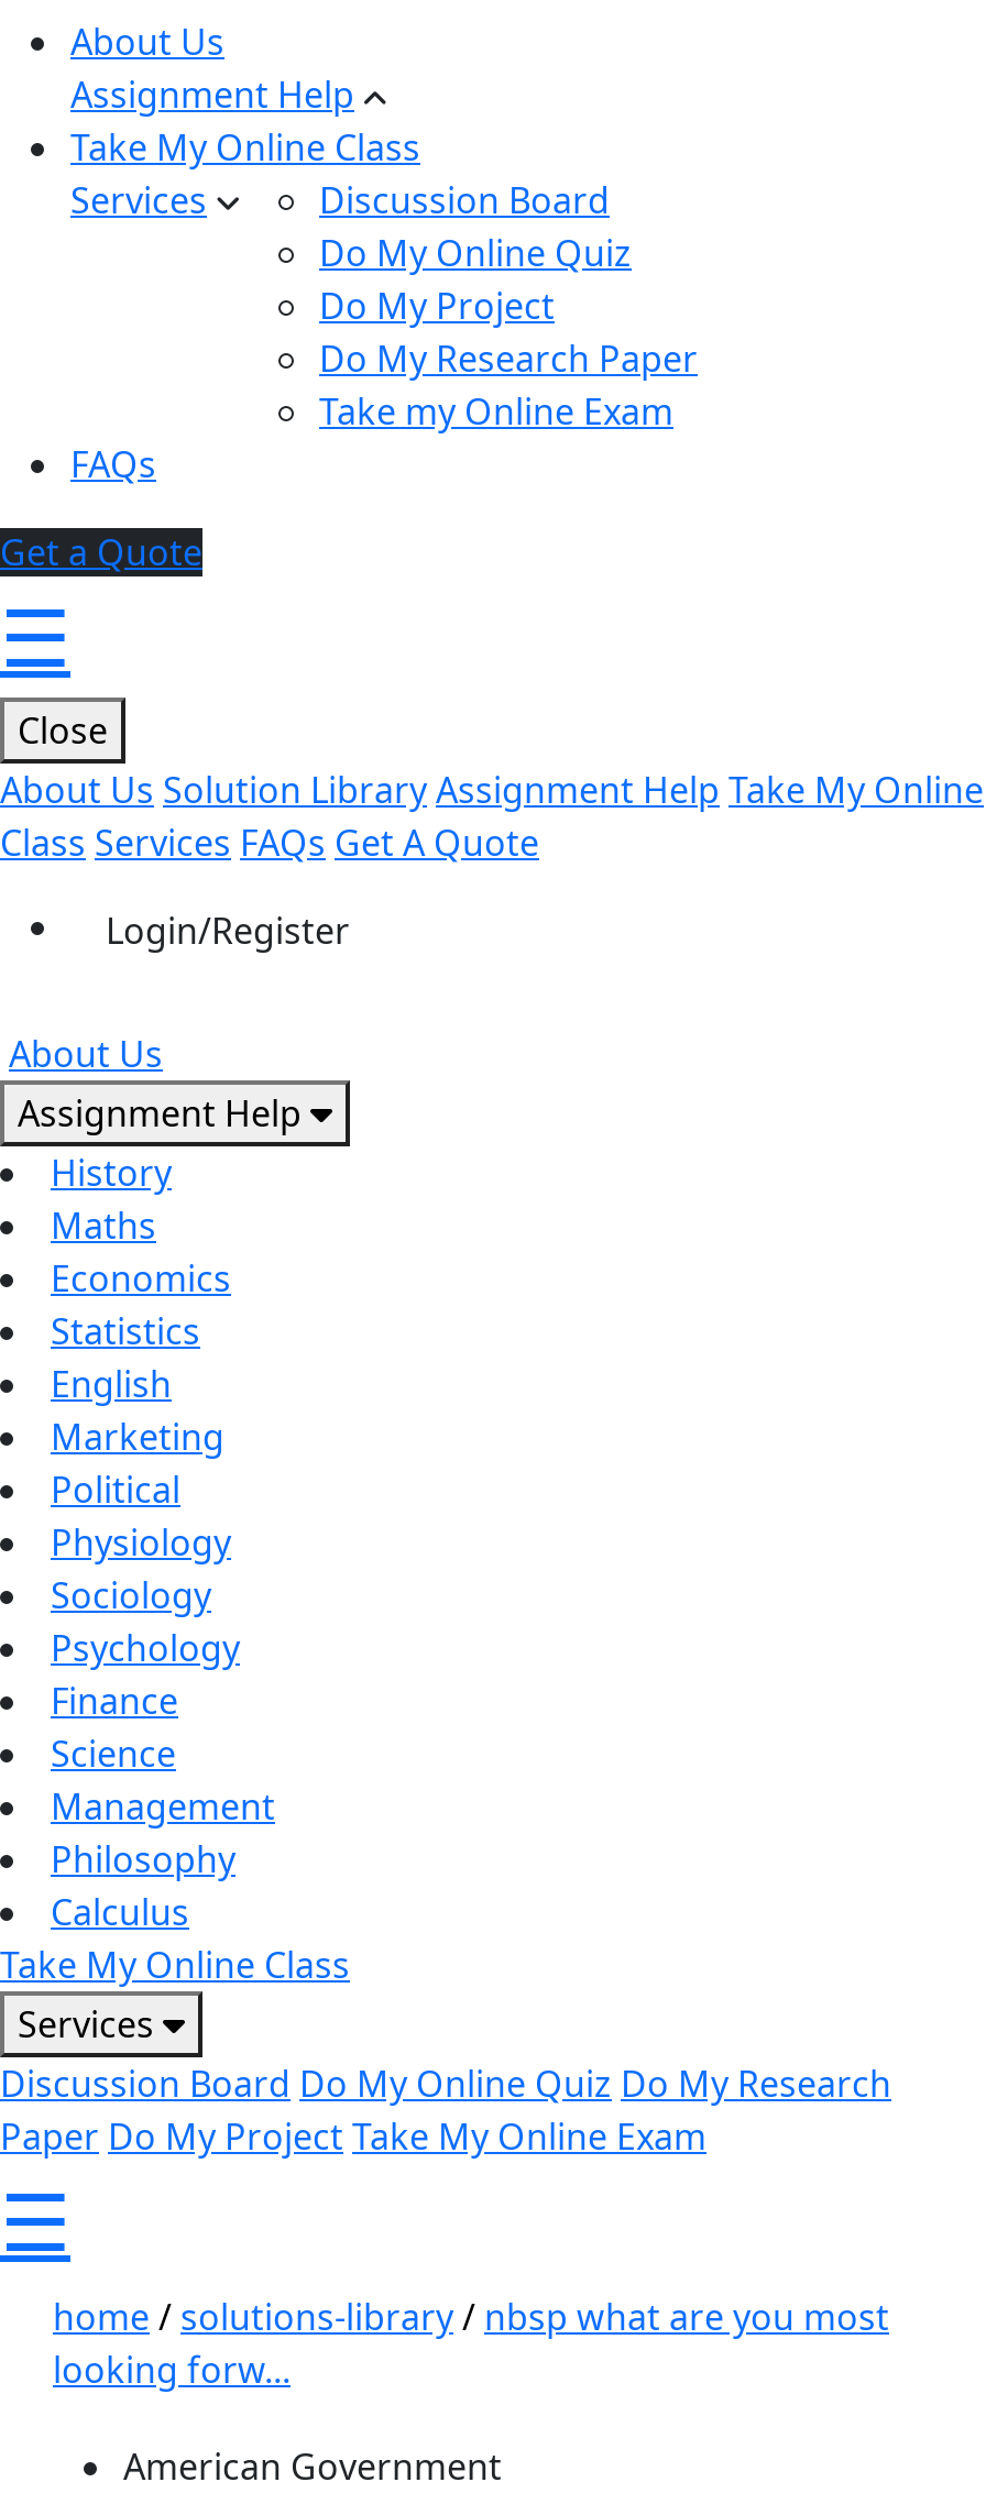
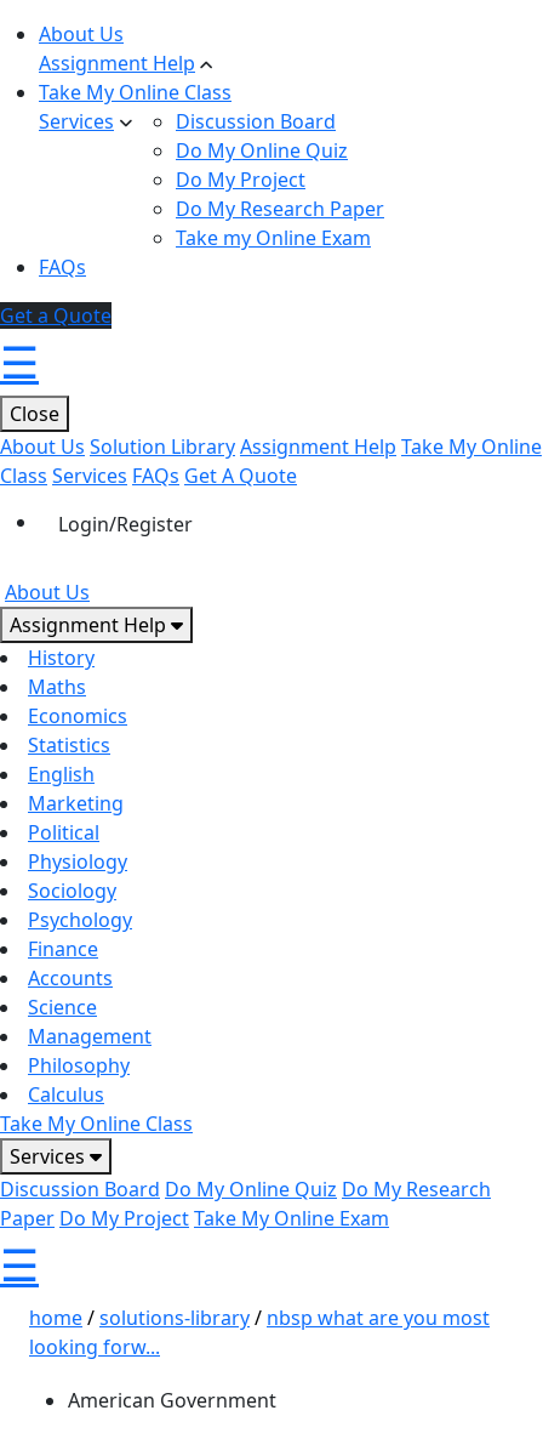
none -> [28,965,113,991] Accounts

